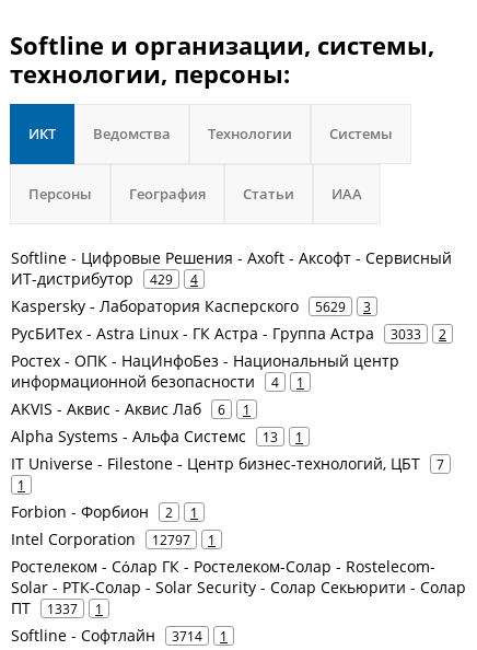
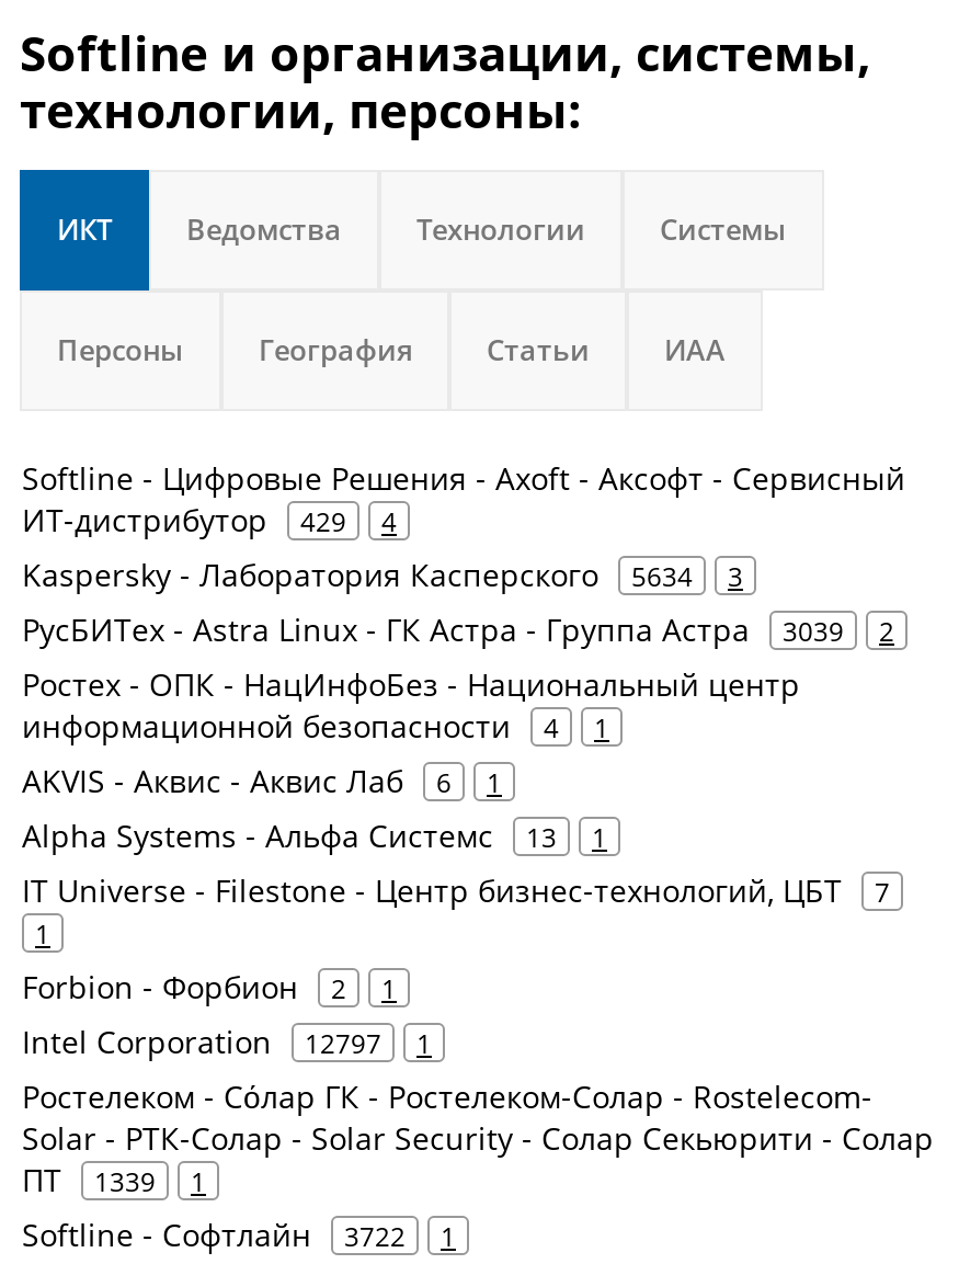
[11,295,371,316] Kaspersky - Лаборатория Касперского 5629 3 -> [22,554,743,595] Kaspersky - Лаборатория Касперского 5634 3
[11,323,446,344] РусБИТех - Astra Linux - ГК Астра - Группа Астра 3033 2 -> [22,608,894,650] РусБИТех - Astra Linux - ГК Астра - Группа Астра 3039 2
[11,597,103,618] ПТ 1337 1 -> [22,1159,206,1200] ПТ 1339 1
[11,625,228,646] Softline - Софтлайн 3714 1 -> [22,1214,456,1255] Softline - Софтлайн 3722 1

